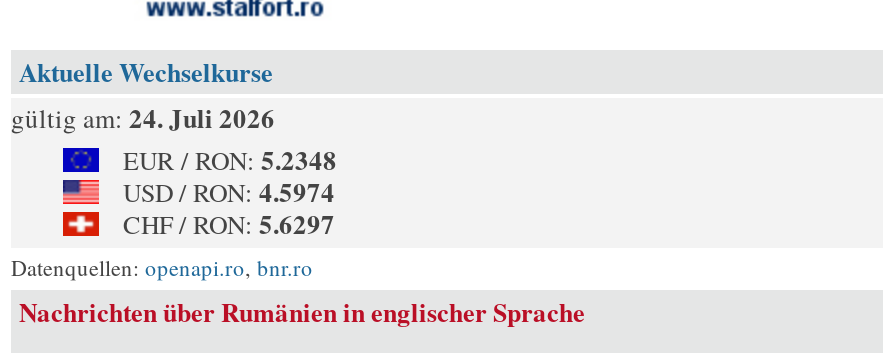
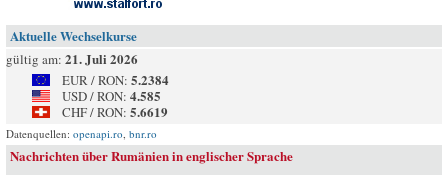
[11,98,275,136] gültig am: 24. Juli 2026 -> [6,49,138,68] gültig am: 21. Juli 2026
[123,140,337,178] EUR / RON: 5.2348 -> [62,70,169,89] EUR / RON: 5.2384
[123,172,335,210] USD / RON: 4.5974 -> [62,86,161,105] USD / RON: 4.585
[123,204,335,242] CHF / RON: 5.6297 -> [62,102,168,121] CHF / RON: 5.6619

